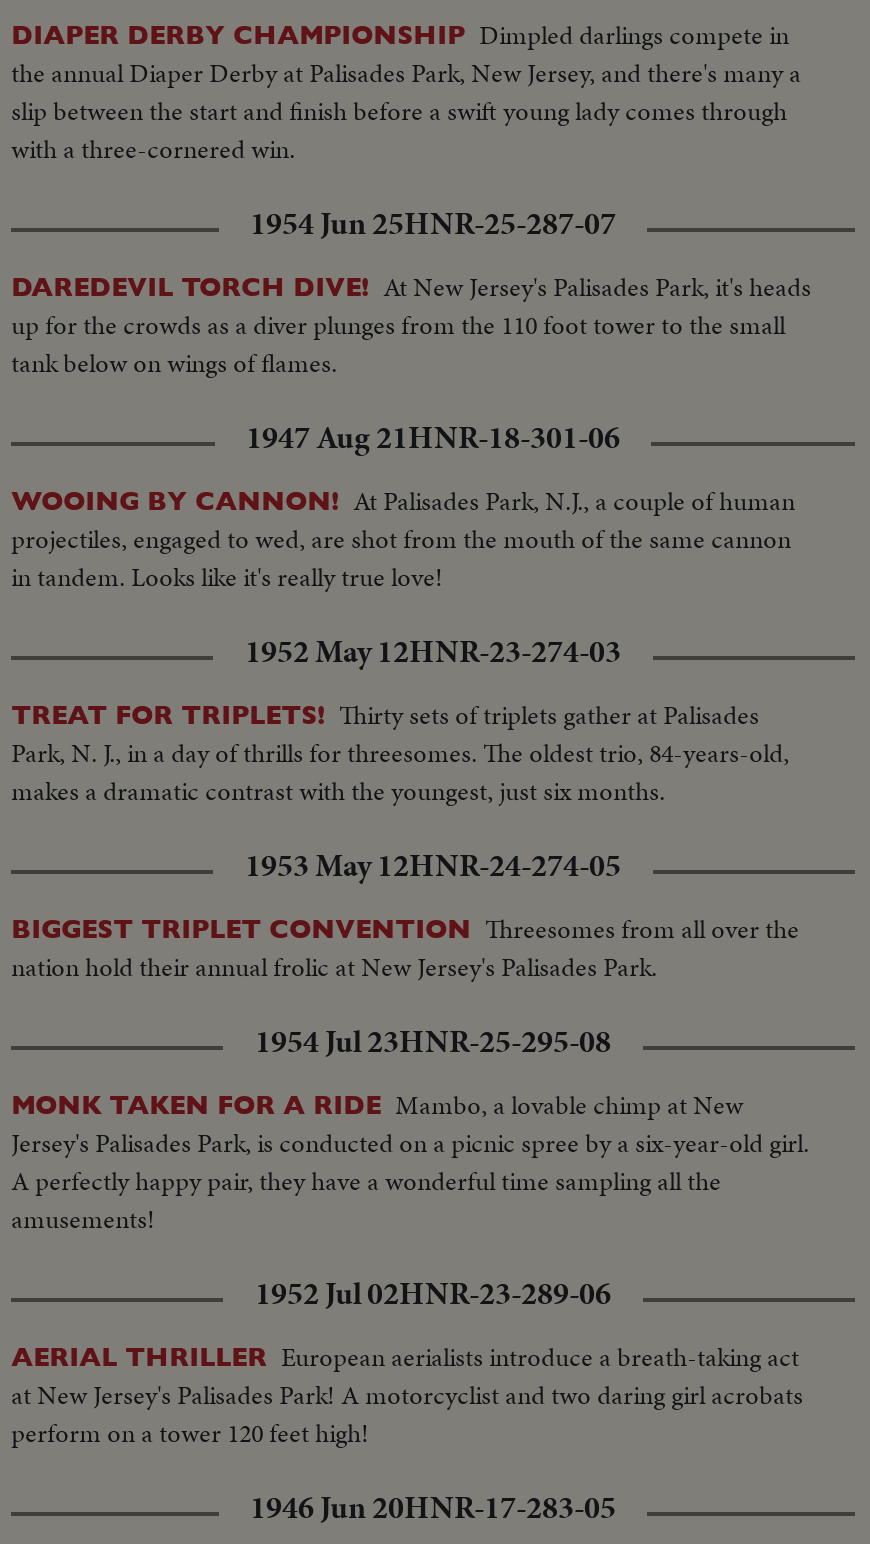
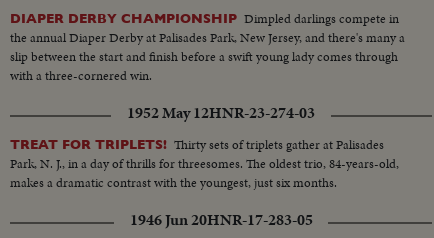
[11,202,811,596] 1954 Jun 25HNR-25-287-07 | DAREDEVIL TORCH DIVE! At New Jersey's Palisades Park, it's heads | up for the crowds as a diver plunges from the 110 foot tower to the small | tank below on wings of flames. | 1947 Aug 21HNR-18-301-06 | WOOING BY CANNON! At Palisades Park, N.J., a couple of human | projectiles, engaged to wed, are shot from the mouth of the same cannon | in tandem. Looks like it's really true love! -> none
[11,844,809,1452] 1953 May 12HNR-24-274-05 | BIGGEST TRIPLET CONVENTION Threesomes from all over the | nation hold their annual frolic at New Jersey's Palisades Park. | 1954 Jul 23HNR-25-295-08 | MONK TAKEN FOR A RIDE Mambo, a lovable chimp at New | Jersey's Palisades Park, is conducted on a picnic spree by a six-year-old girl. | A perfectly happy pair, they have a wonderful time sampling all the | amusements! | 1952 Jul 02HNR-23-289-06 | AERIAL THRILLER European aerialists introduce a breath-taking act | at New Jersey's Palisades Park! A motorcyclist and two daring girl acrobats | perform on a tower 120 feet high! -> none

